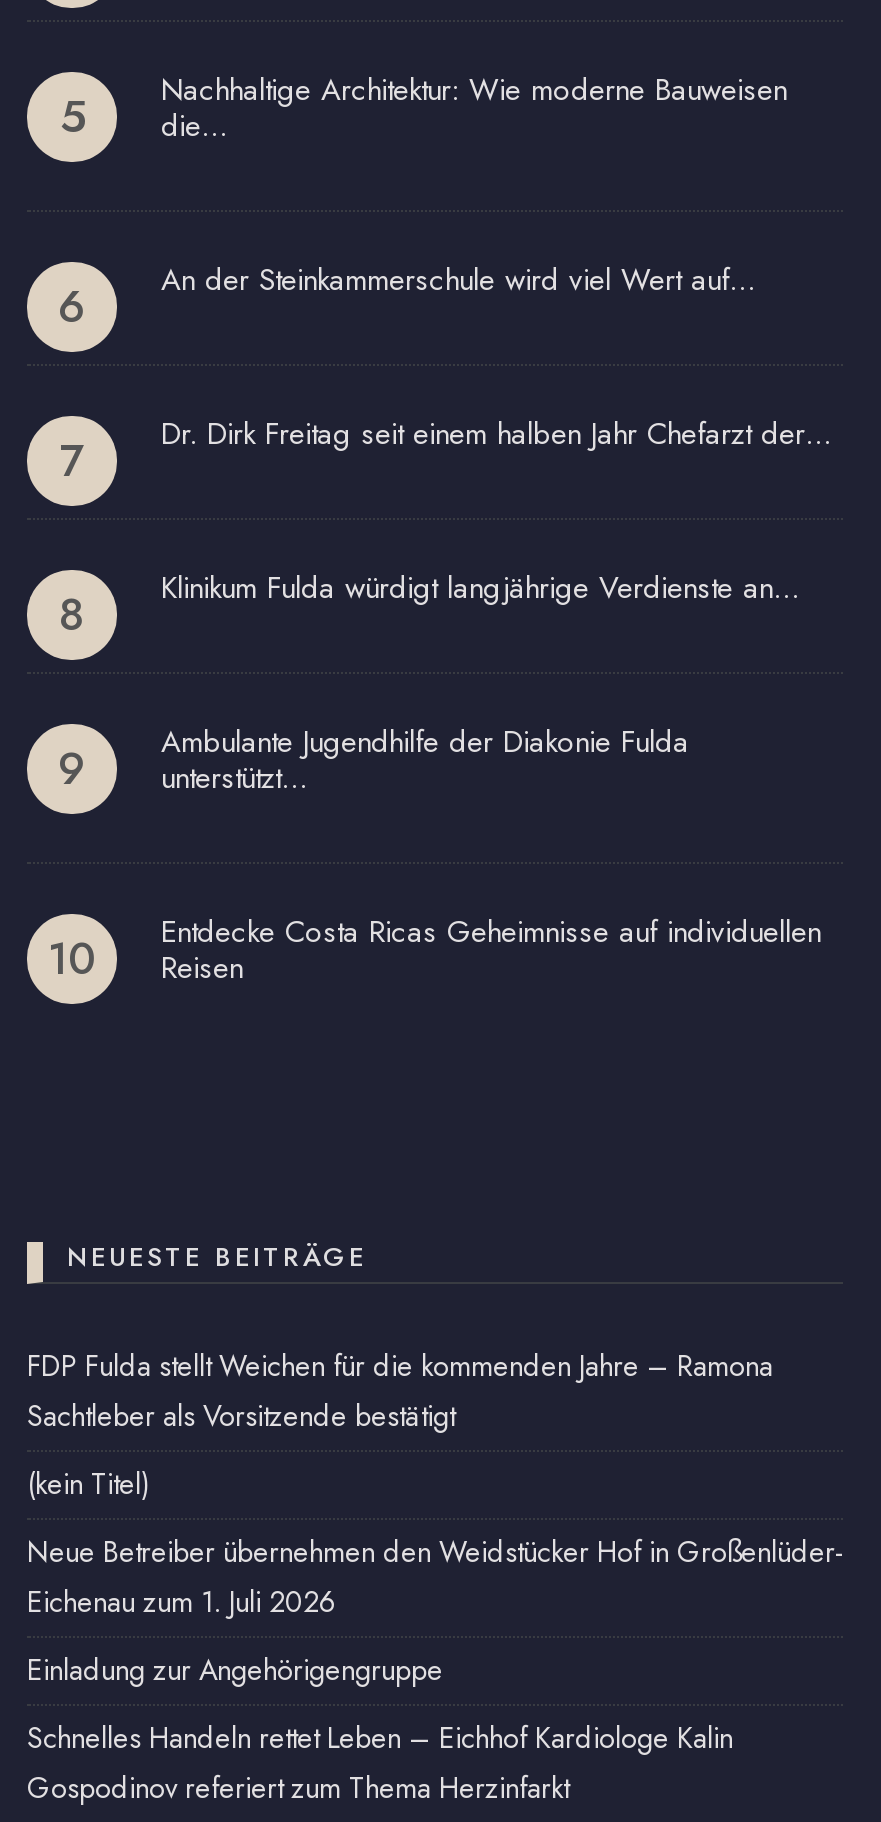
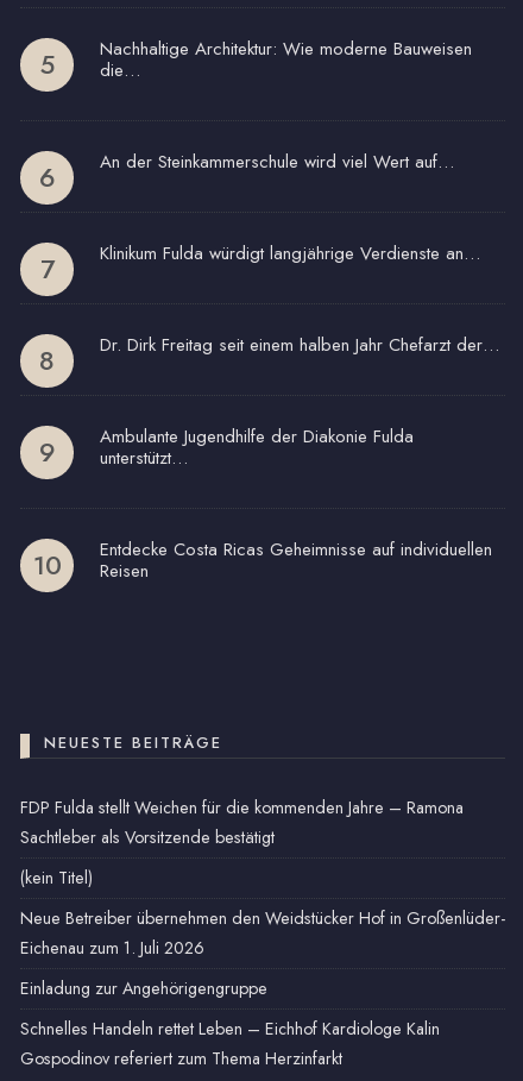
moved [161,412,833,456] -> [100,332,499,358]: Dr. Dirk Freitag seit einem halben Jahr Chefarzt der…
moved [161,566,801,610] -> [100,240,480,266]: Klinikum Fulda würdigt langjährige Verdienste an…

